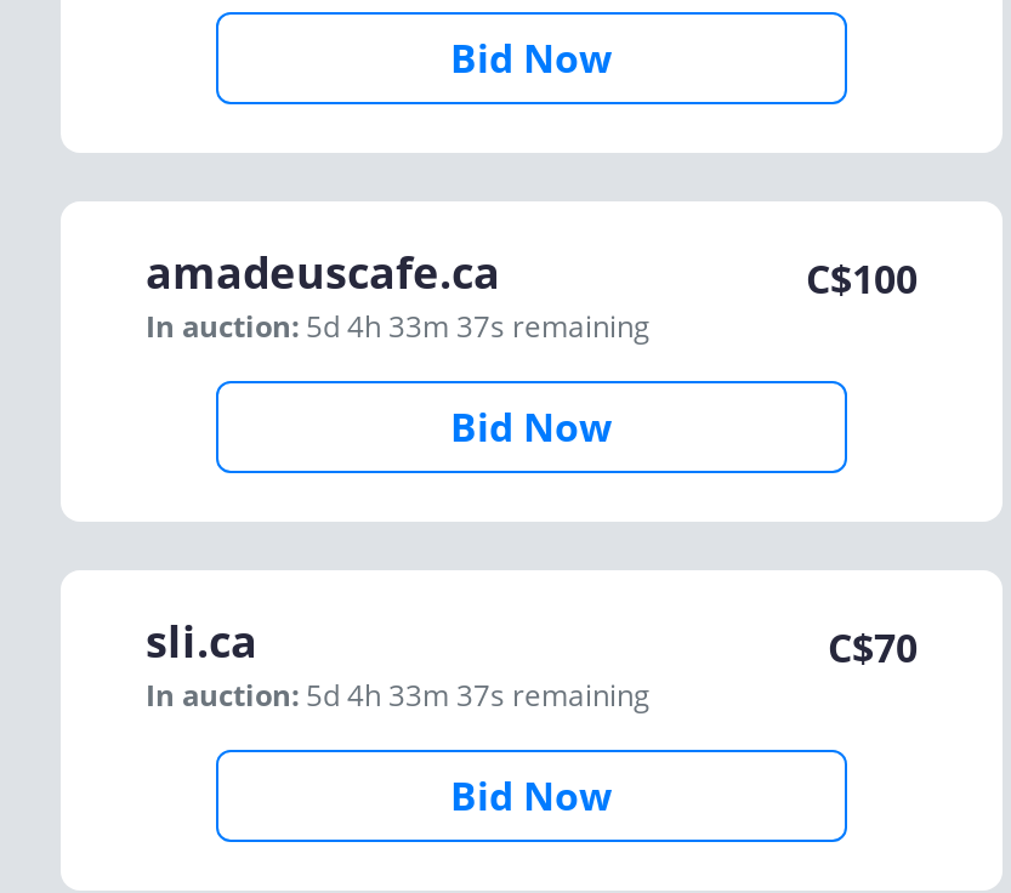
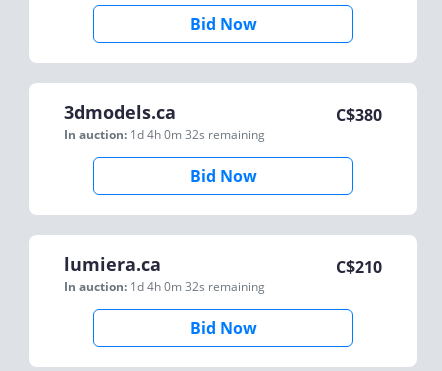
[146,243,651,347] amadeuscafe.ca | In auction: 5d 4h 33m 37s remaining -> [64,100,265,143] 3dmodels.ca | In auction: 1d 4h 0m 32s remaining
[806,252,918,306] C$100 -> [336,104,382,126] C$380
[146,612,651,716] sli.ca | In auction: 5d 4h 33m 37s remaining -> [64,252,265,295] lumiera.ca | In auction: 1d 4h 0m 32s remaining
[828,621,918,675] C$70 -> [336,256,382,278] C$210

